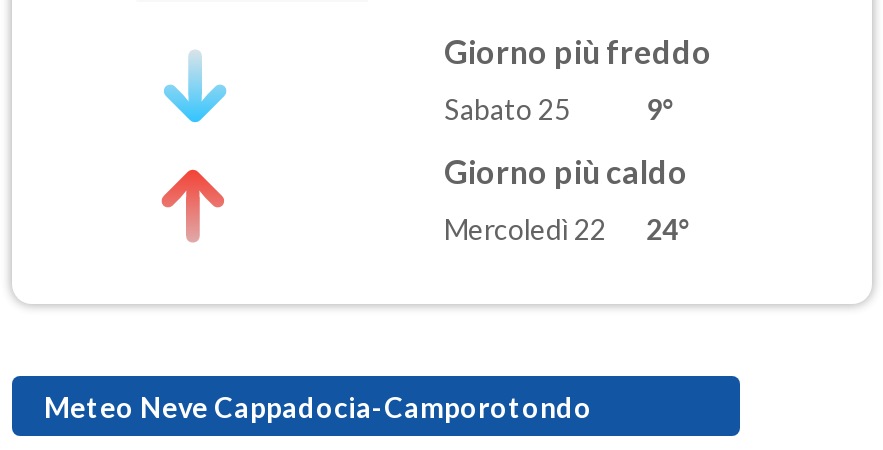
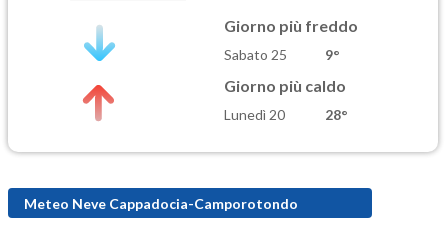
[444,213,692,247] Mercoledì 22 | 24° -> [224,106,348,123] Lunedì 20 | 28°

